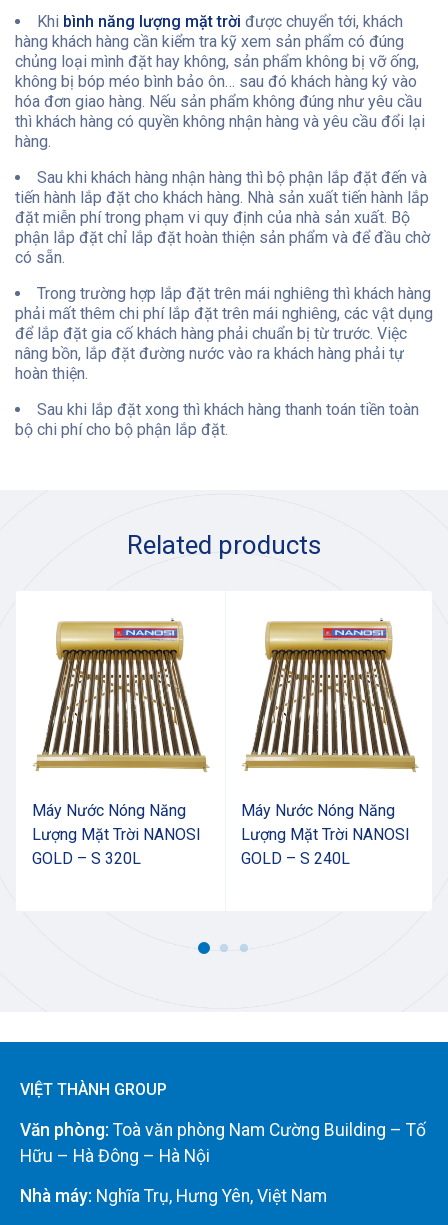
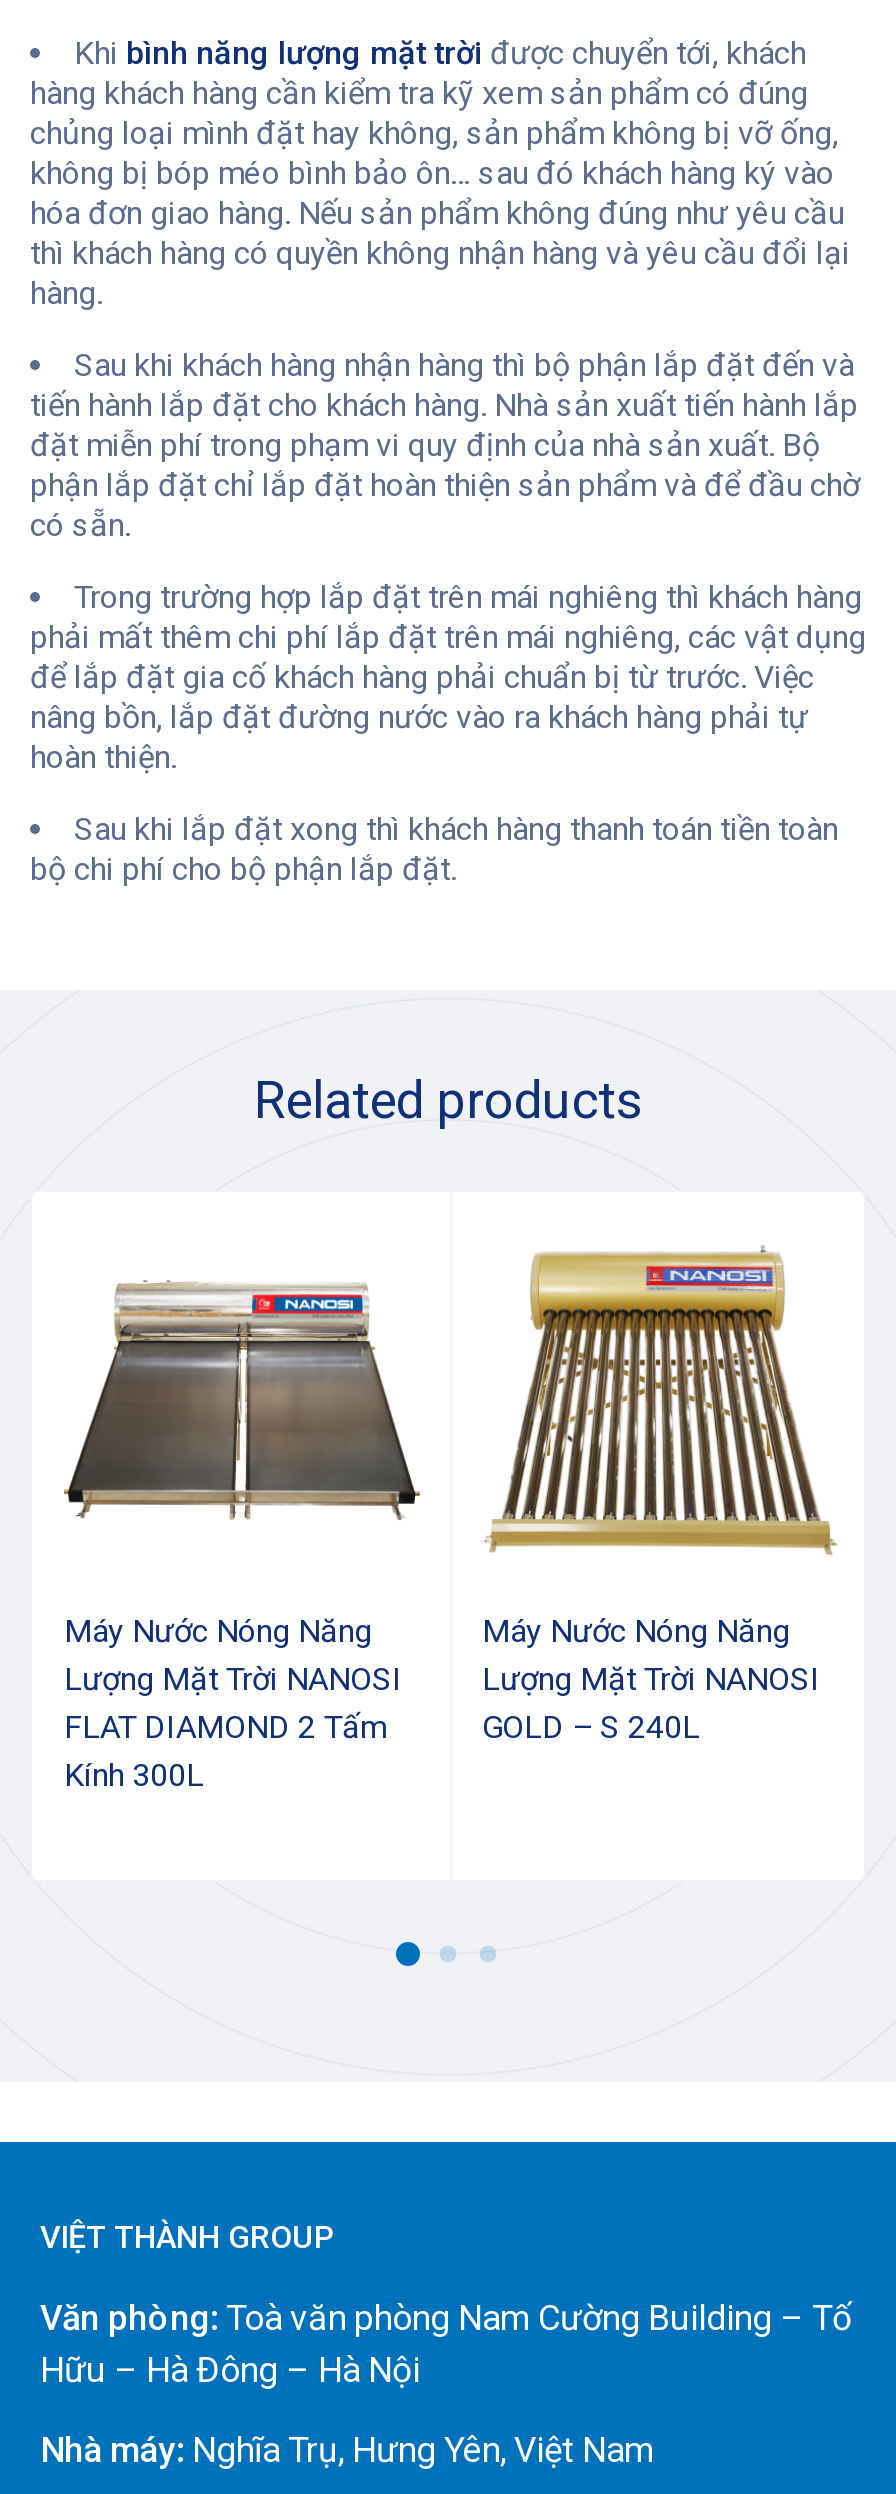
[33,618,210,773] [image] -> [62,1250,422,1554] [image]
[32,849,141,868] GOLD – S 320L -> [64,1708,386,1794] FLAT DIAMOND 2 Tấm | Kính 300L

